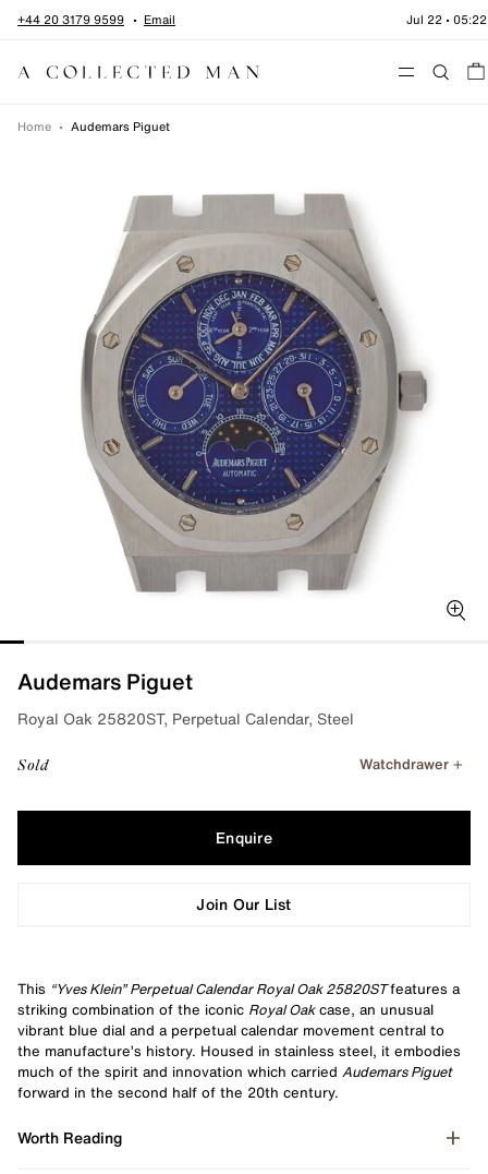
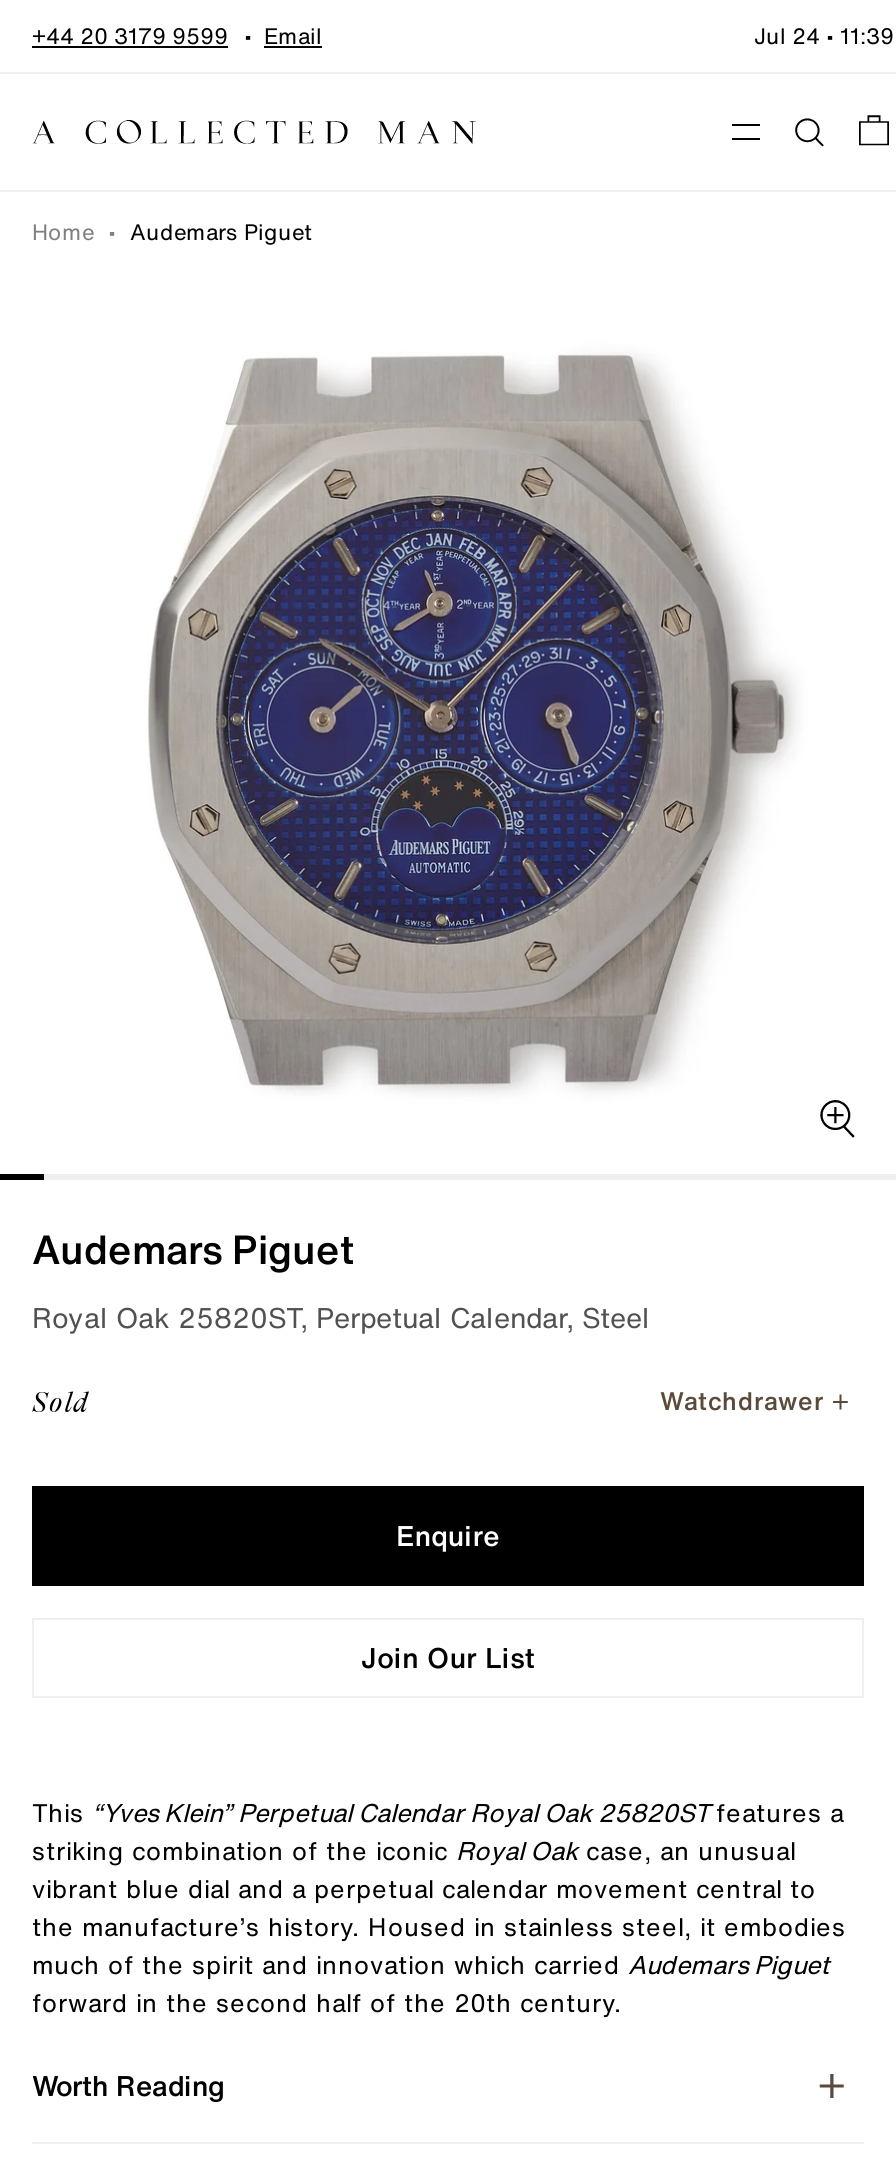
[406,11,487,28] Jul 22 • 05:22 -> [754,20,894,52] Jul 24 • 11:39

